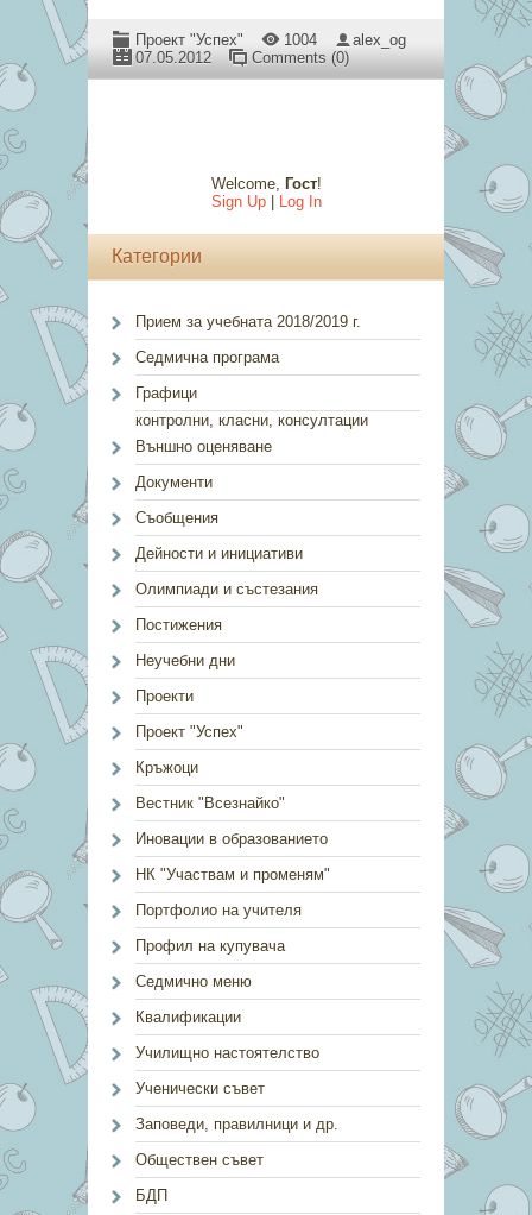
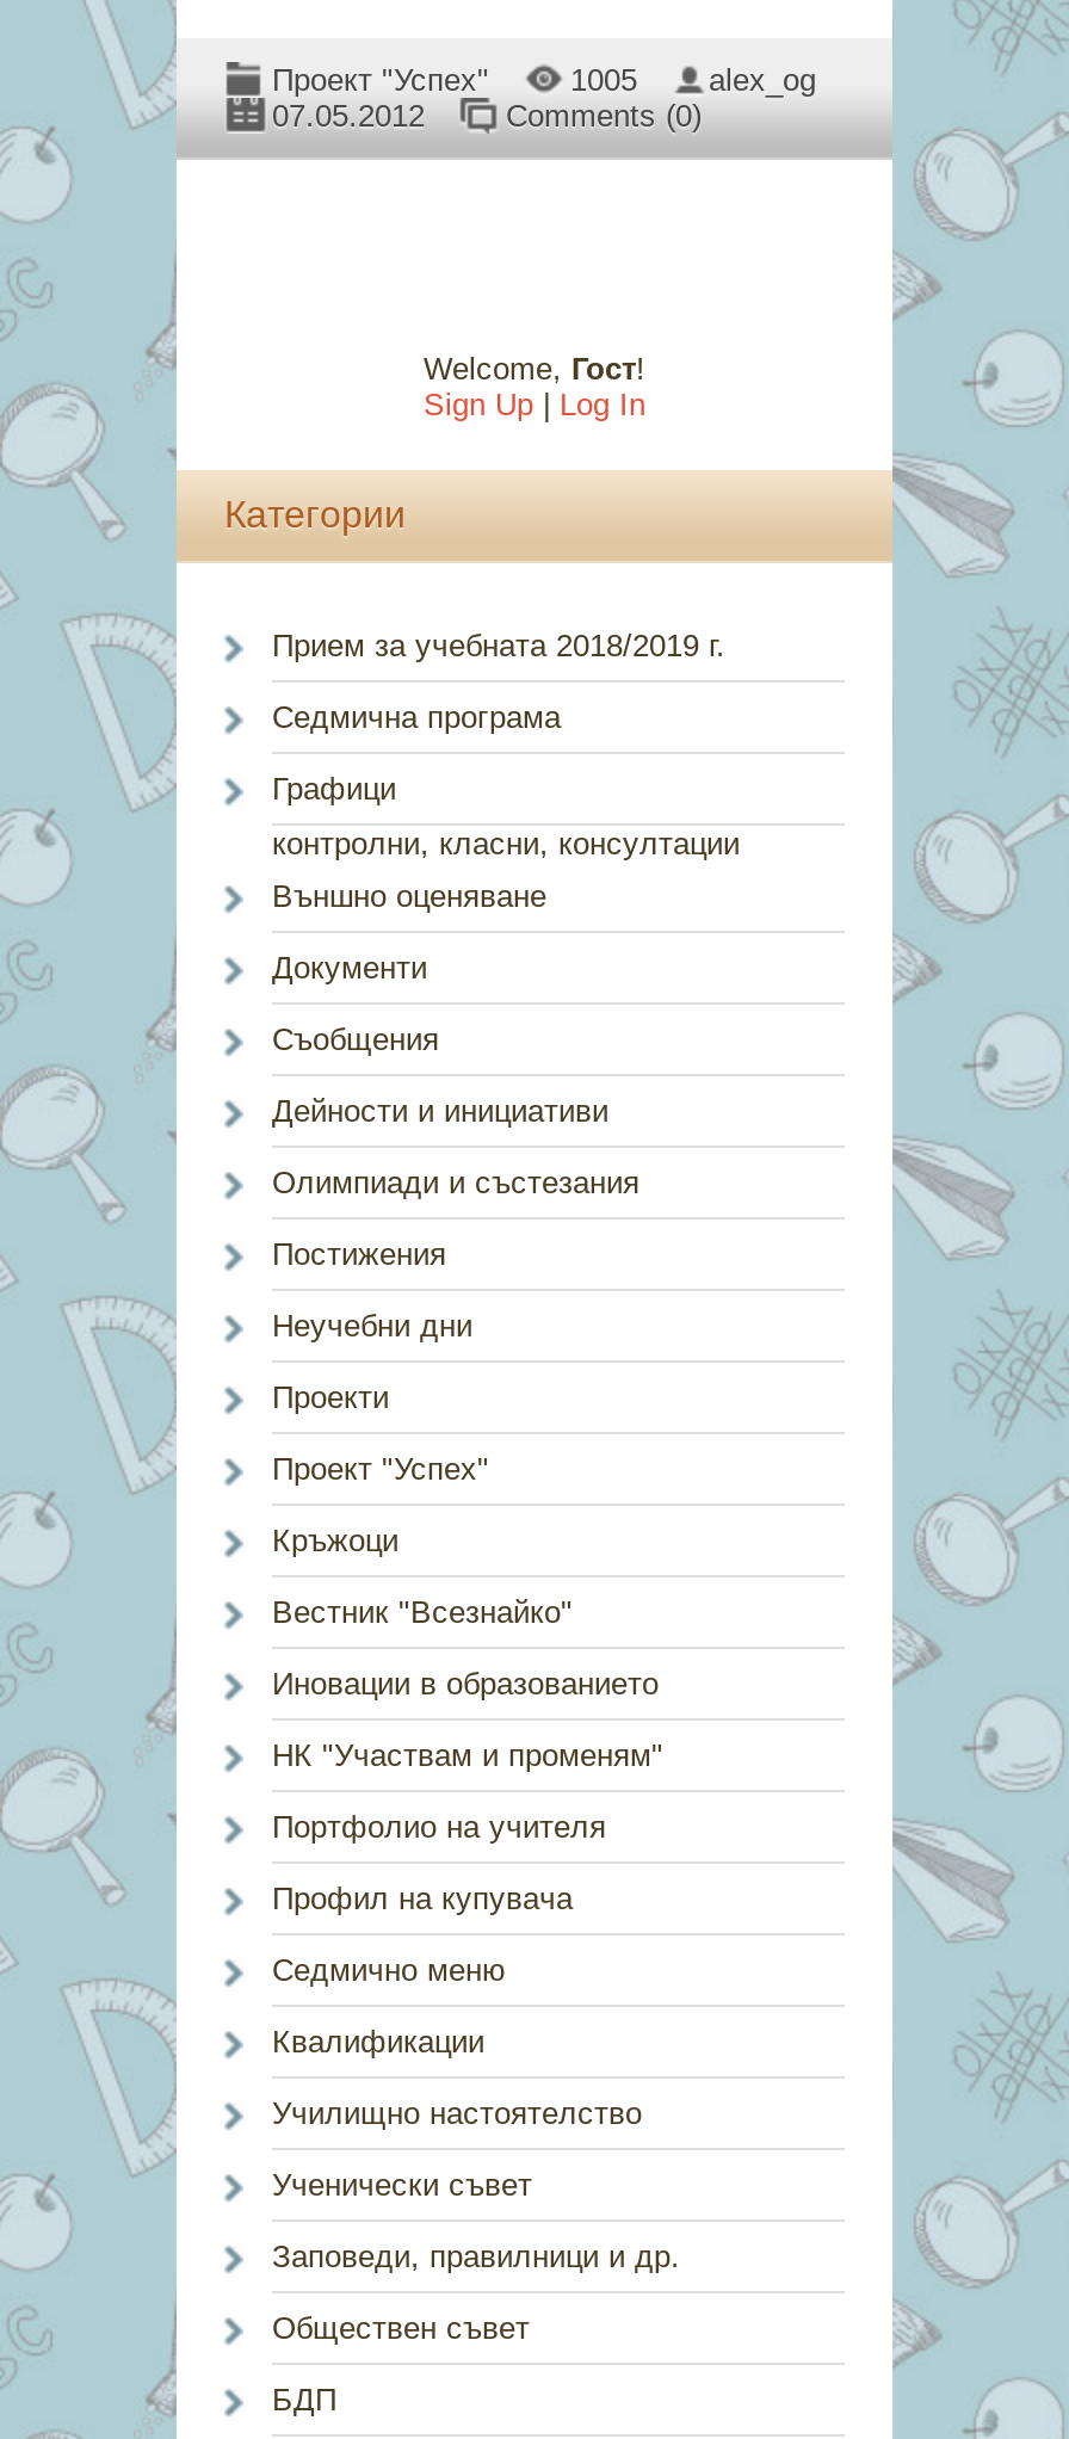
[284,30,406,48] 1004 alex_og -> [570,61,816,97] 1005 alex_og

